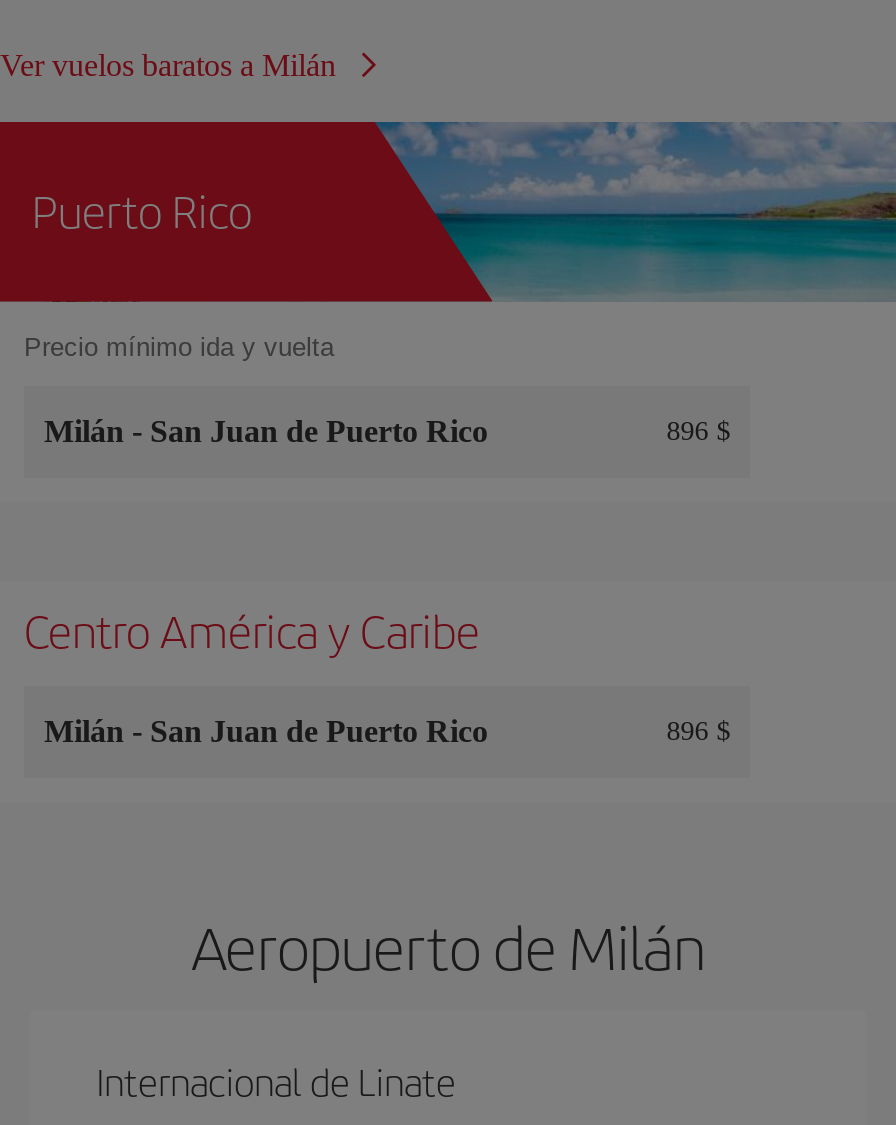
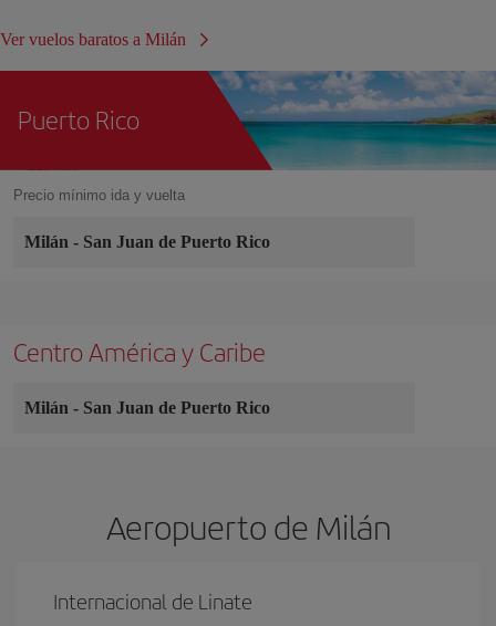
[666,416,730,446] 896 $ -> none
[666,716,730,746] 896 $ -> none

